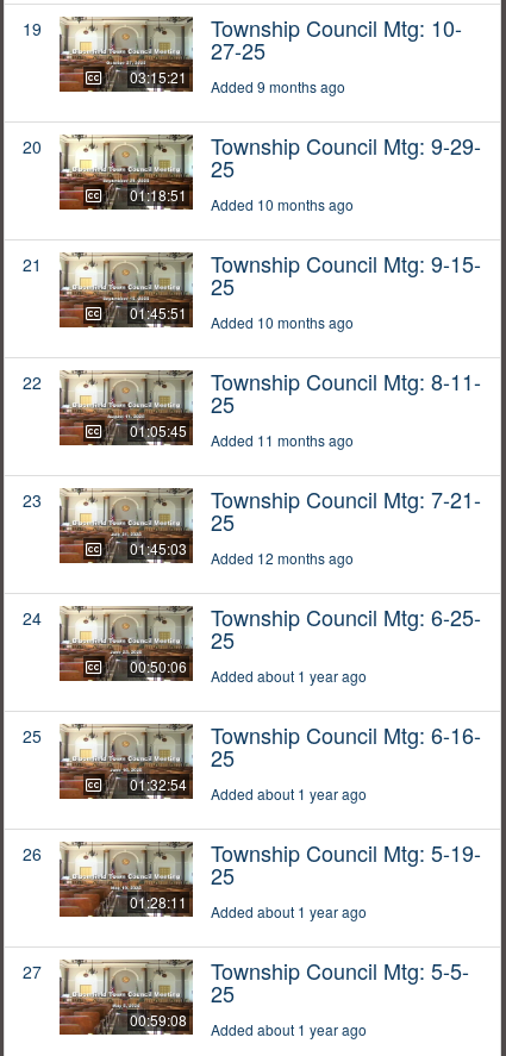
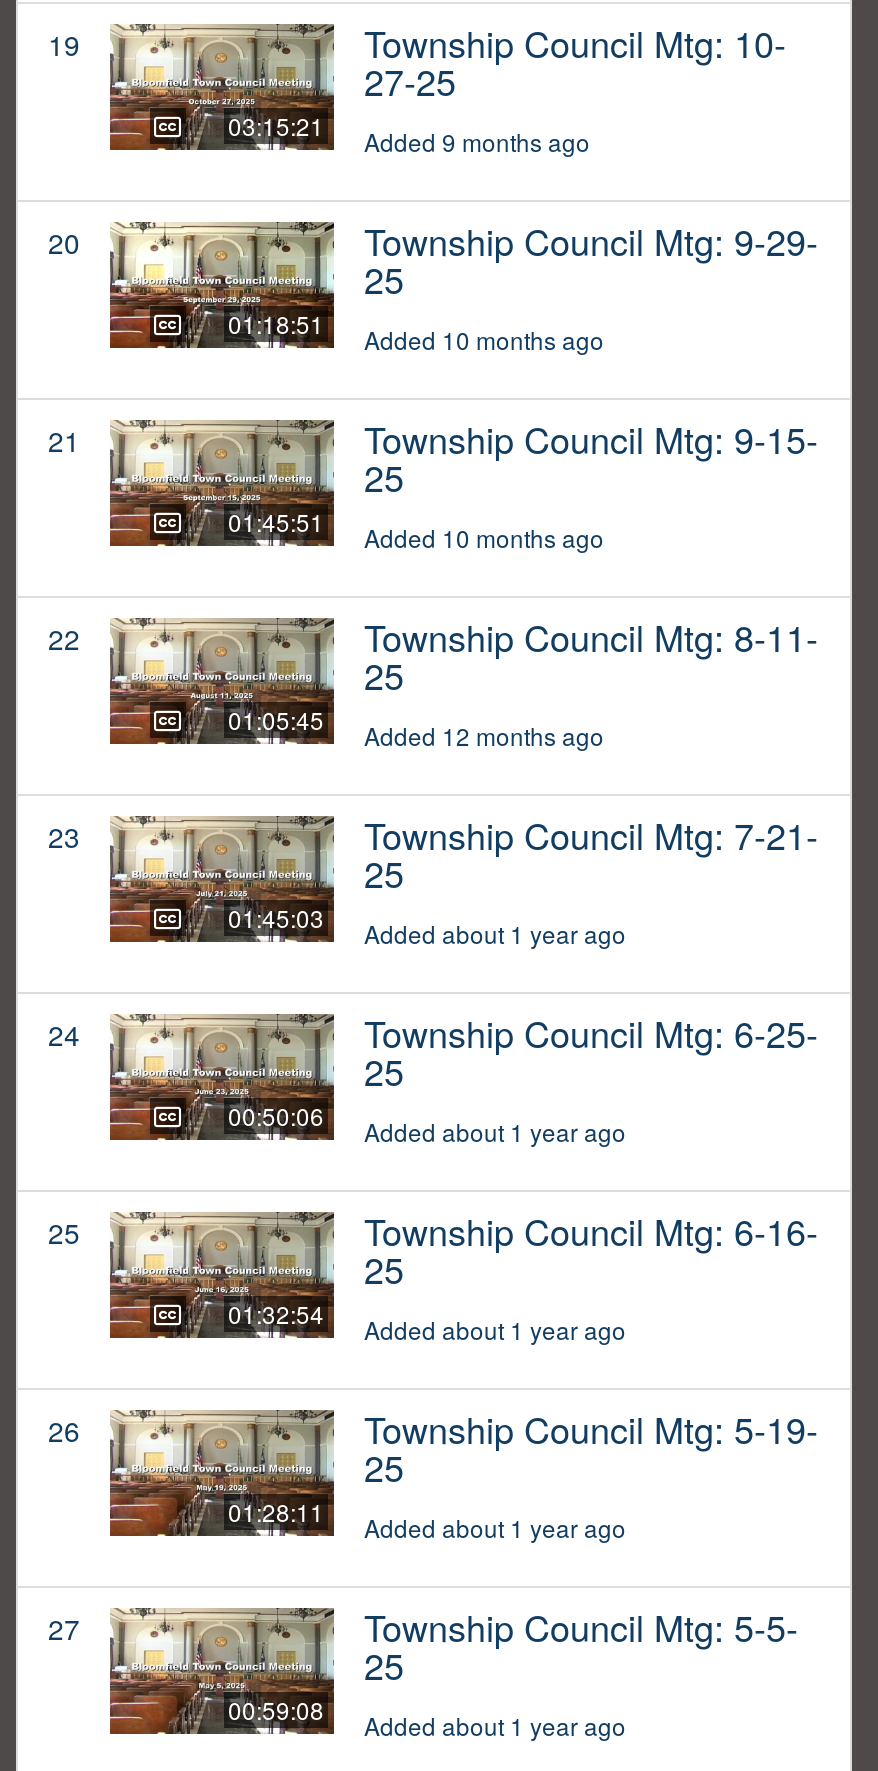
[211,430,354,450] Added 11 months ago -> none
moved [211,548,354,568] -> [364,719,604,753]: Added 12 months ago
none -> [364,917,626,951] Added about 1 year ago

